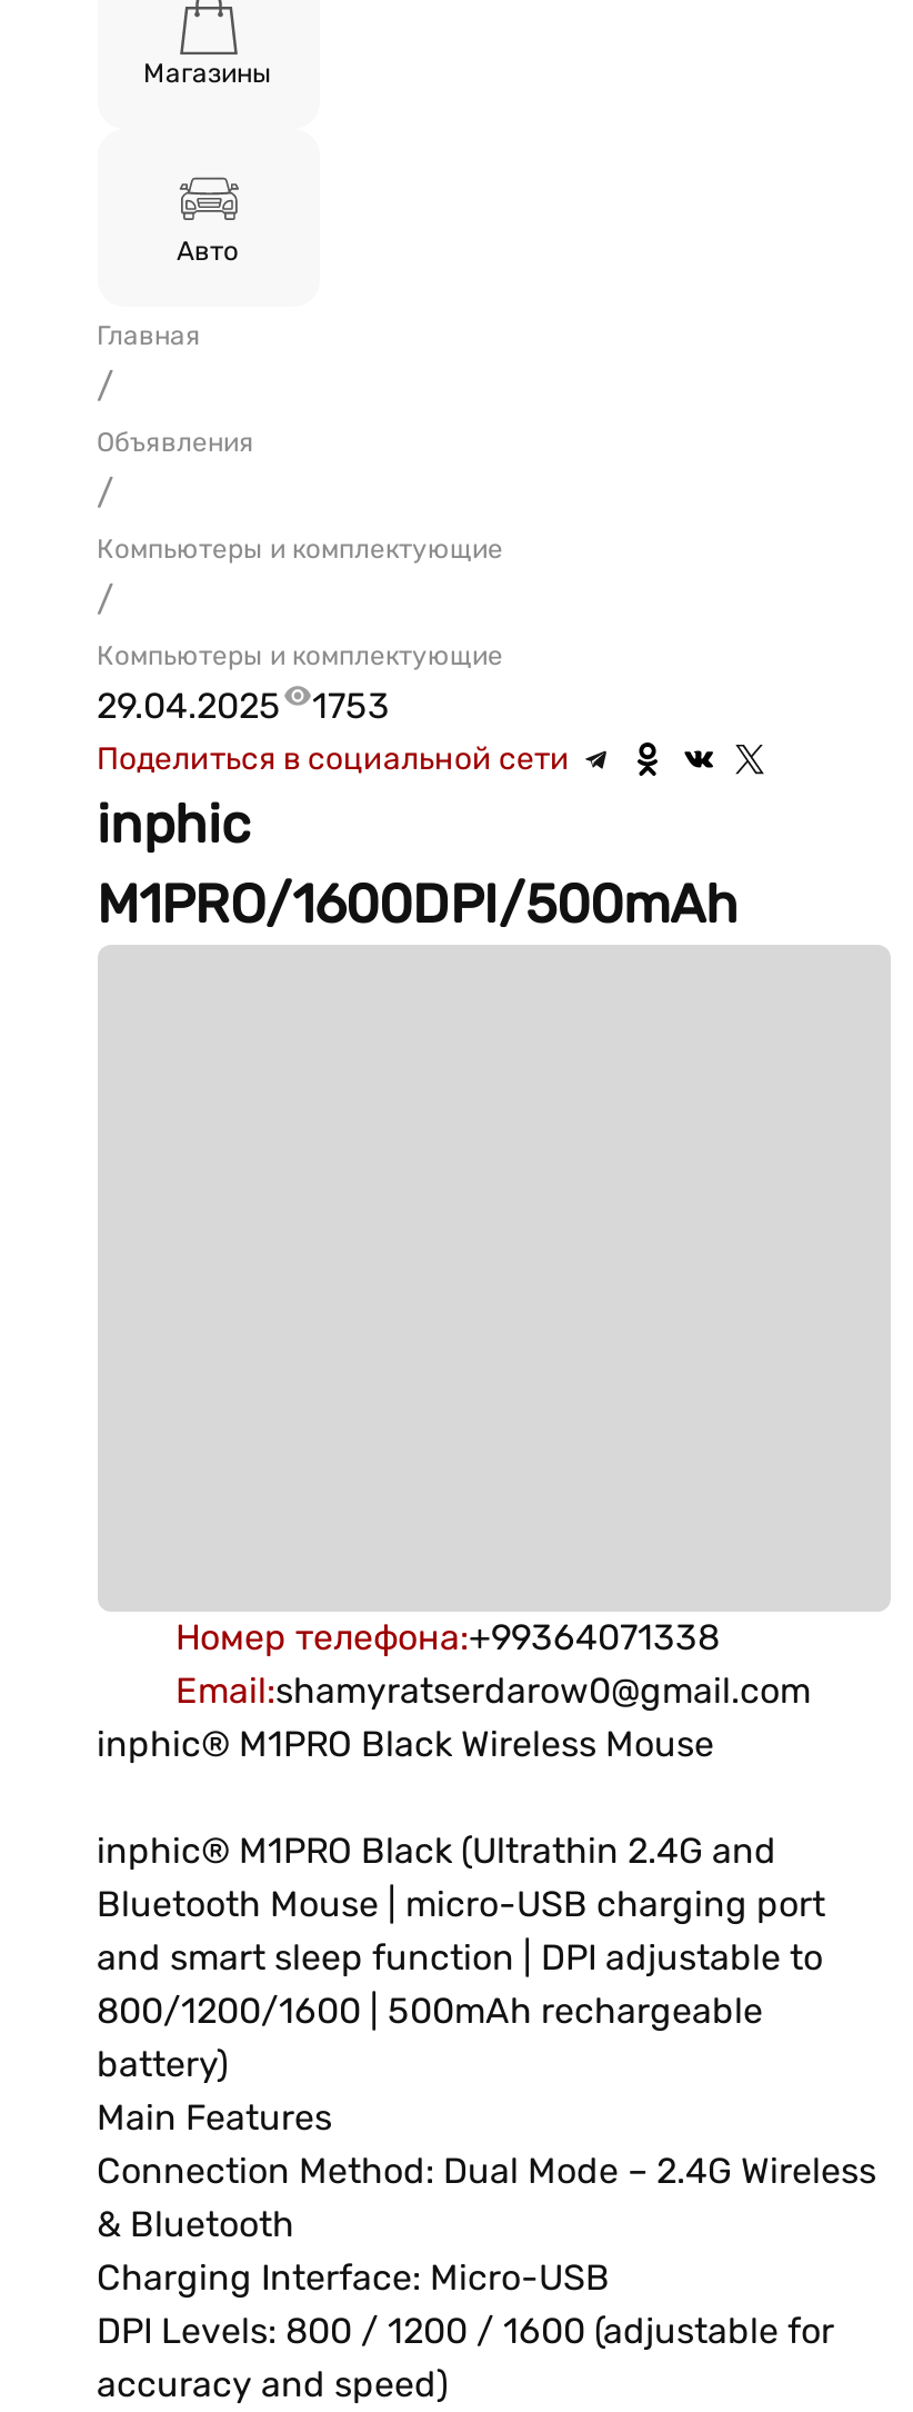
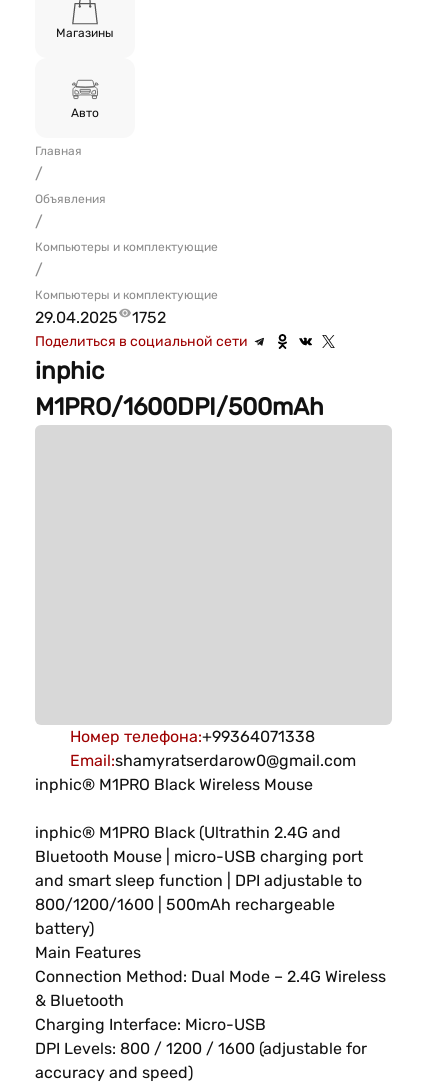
[97,685,390,727] 29.04.2025 1753 -> [34,308,165,327] 29.04.2025 1752

